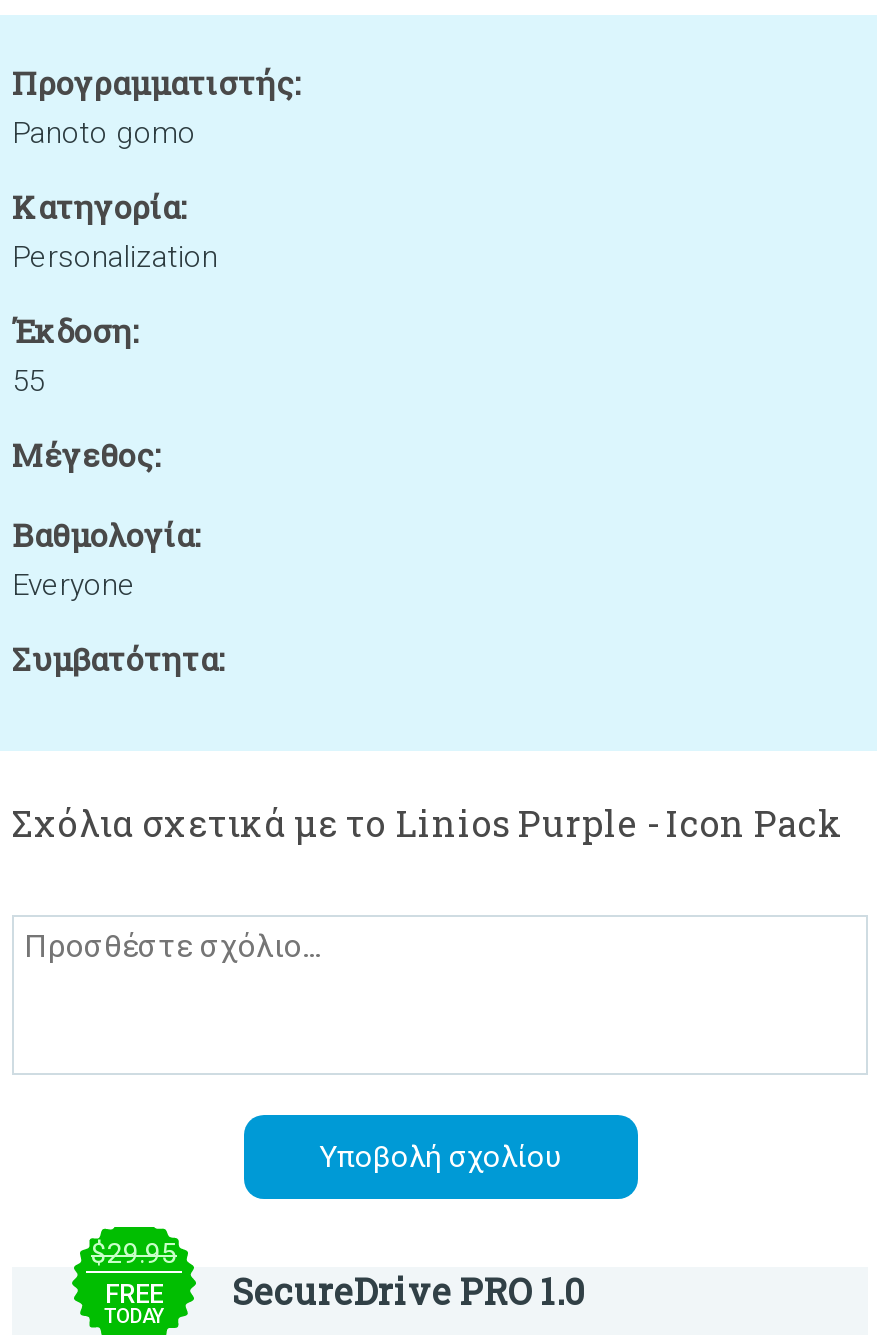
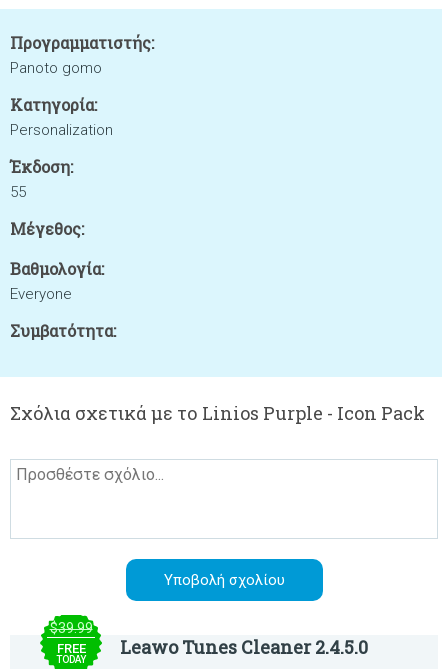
[91,1237,177,1269] $29.95 -> [49,620,92,636] $39.99
[232,1267,584,1315] SecureDrive PRO 1.0 -> [120,635,368,659] Leawo Tunes Cleaner 2.4.5.0

